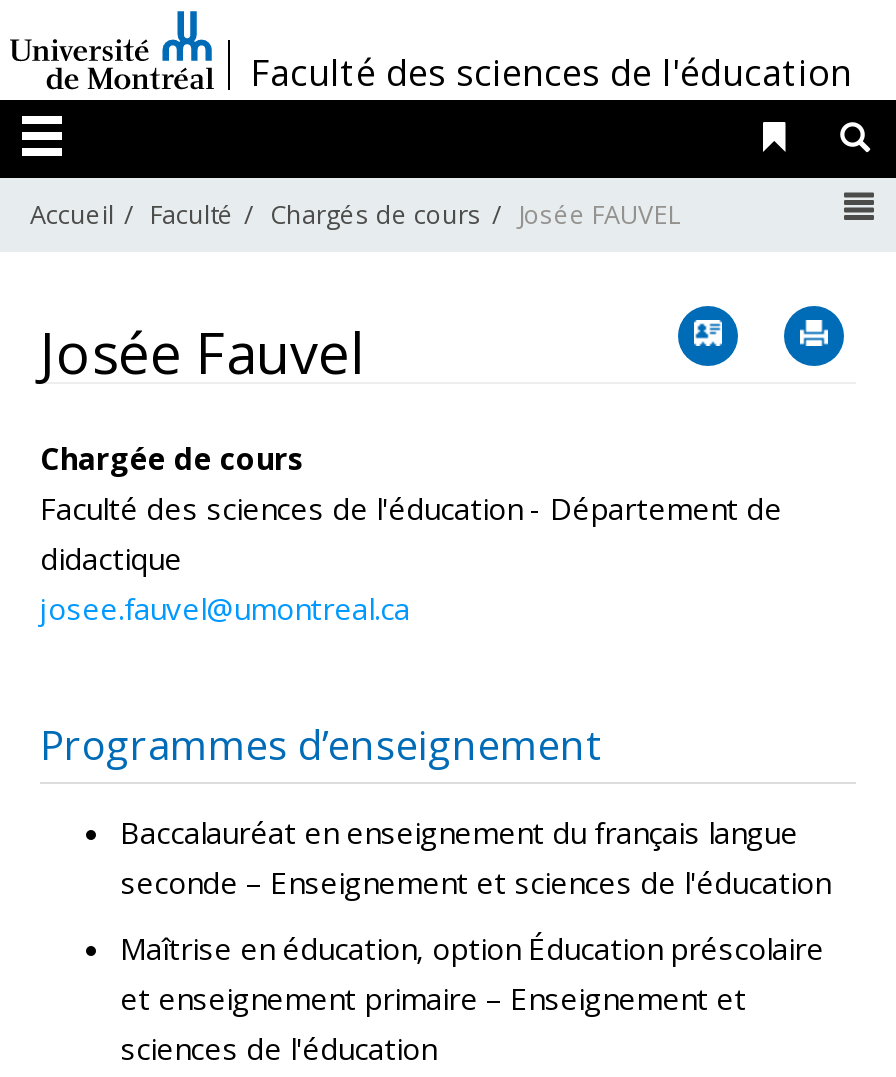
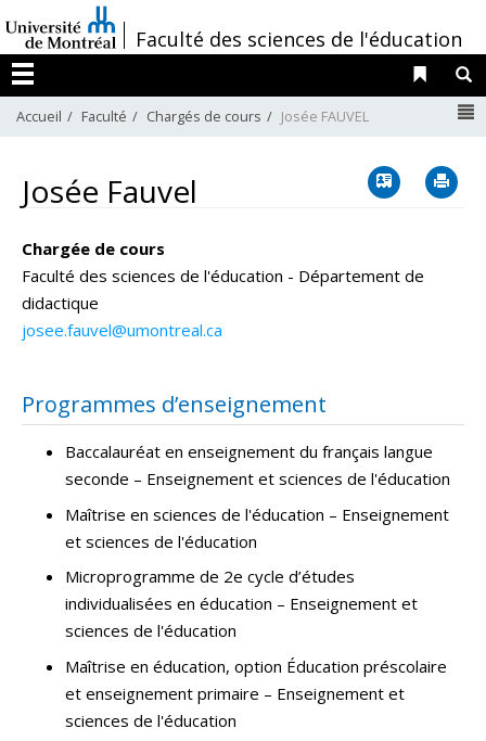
none -> [65,503,449,641] Maîtrise en sciences de l'éducation – Enseignement | et sciences de l'éducation | Microprogramme de 2e cycle d’études | individualisées en éducation – Enseignement et | sciences de l'éducation

